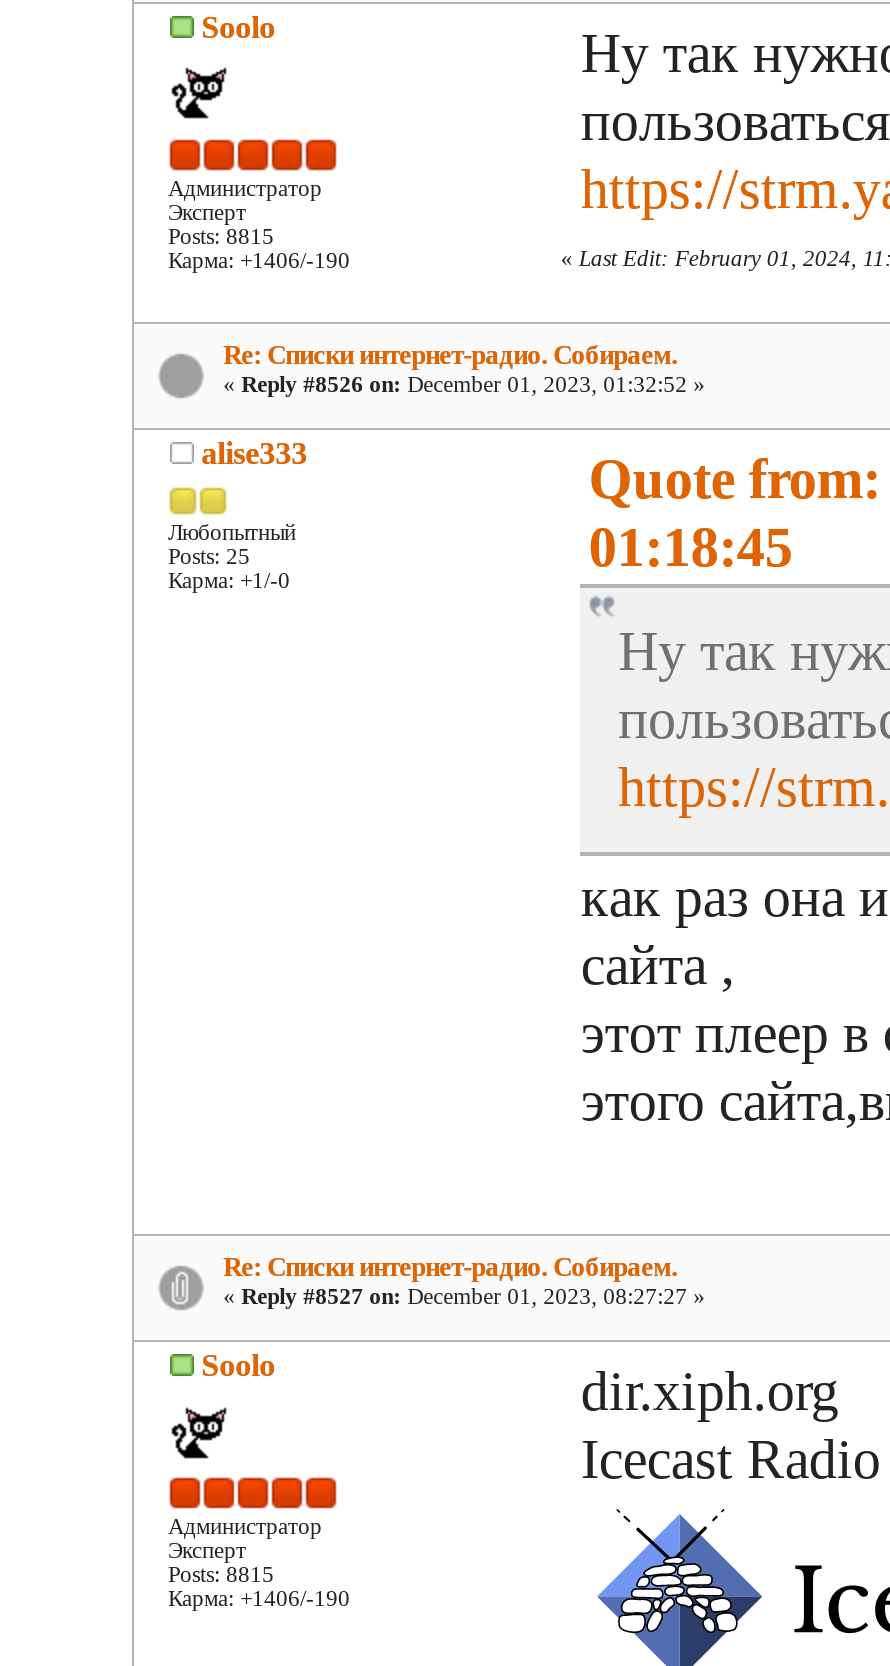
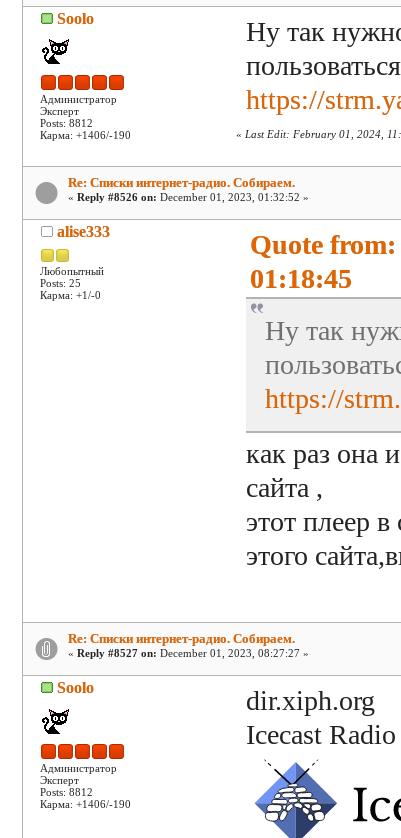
[168,224,274,248] Posts: 8815 -> [40,117,93,129] Posts: 8812
[168,1563,274,1587] Posts: 8815 -> [40,786,93,798] Posts: 8812

